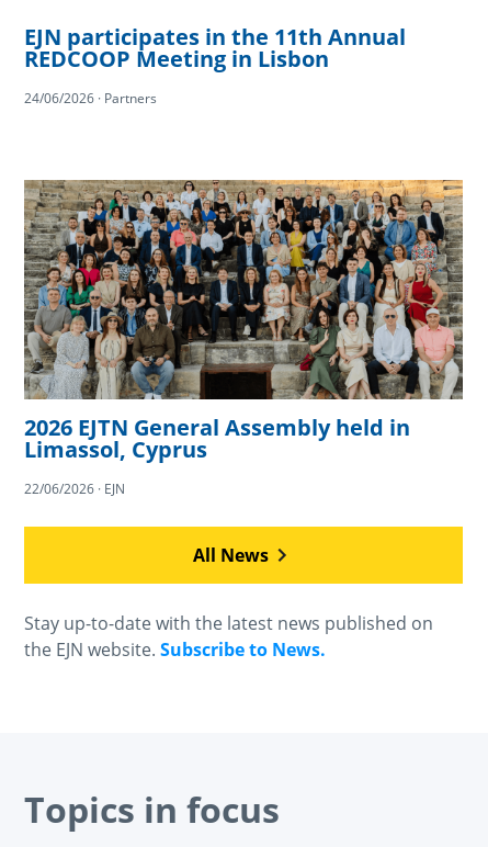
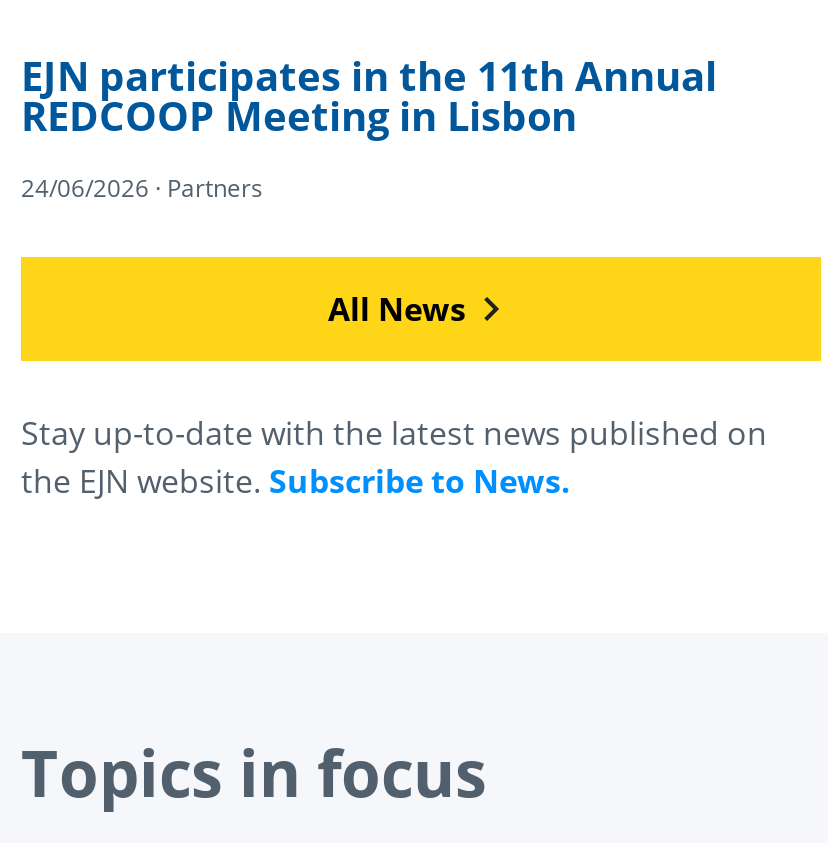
[23,179,464,498] [image] | 2026 EJTN General Assembly held in | Limassol, Cyprus | 22/06/2026 · EJN -> none

